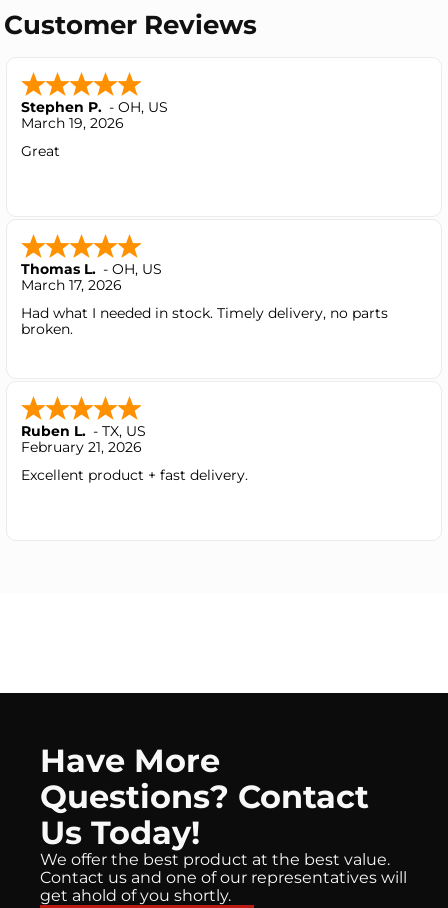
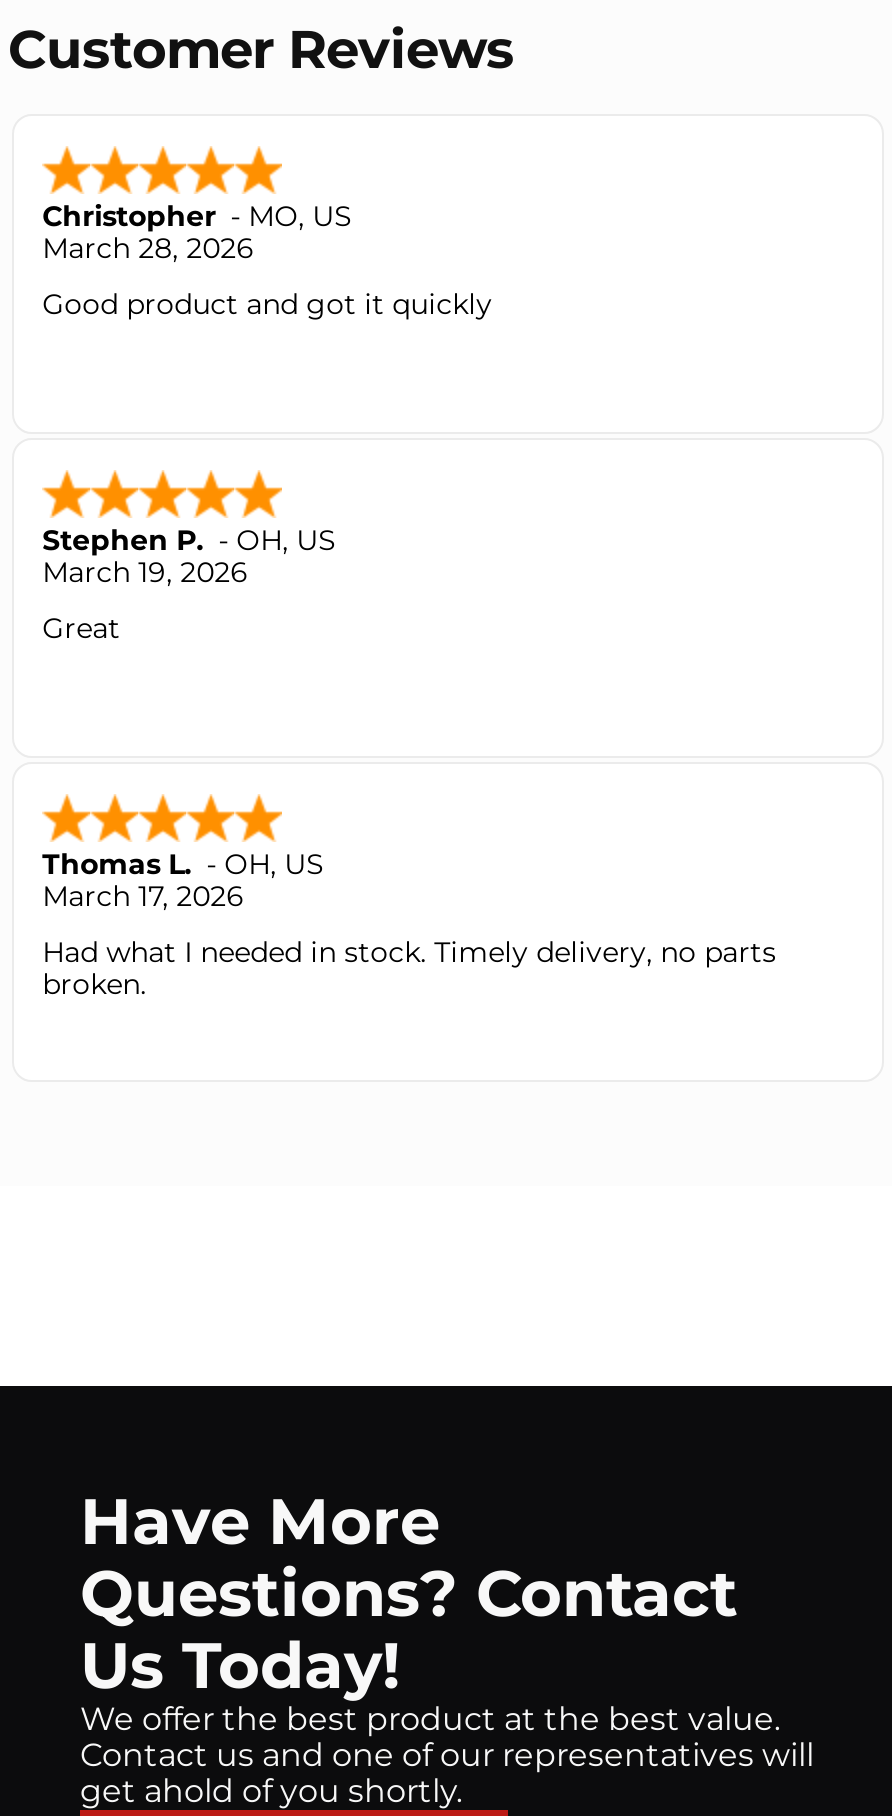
none -> [42,196,492,320] Christopher - MO, US | March 28, 2026 | Good product and got it quickly
moved [21,98,388,338] -> [42,520,776,1000]: Stephen P. - OH, US | March 19, 2026 | Great | Thomas L. - OH, US | March 17, 2026 | Had what I needed in stock. Timely delivery, no parts | broken.
[21,422,248,484] Ruben L. - TX, US | February 21, 2026 | Excellent product + fast delivery. -> none

